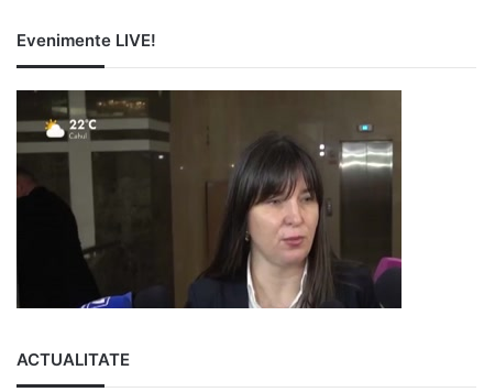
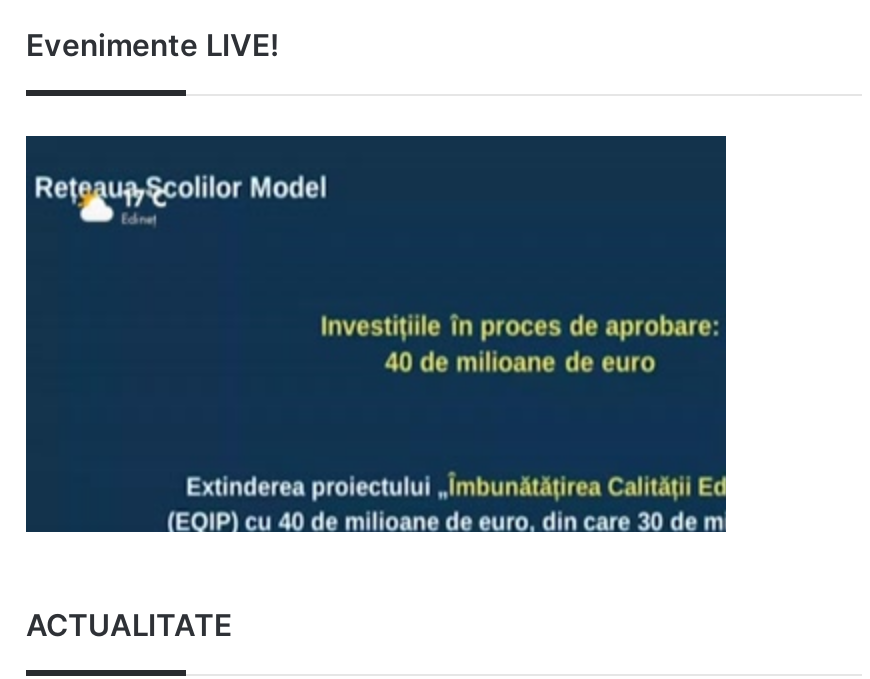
[16,90,403,309] [image] -> [26,136,728,534] [image]

